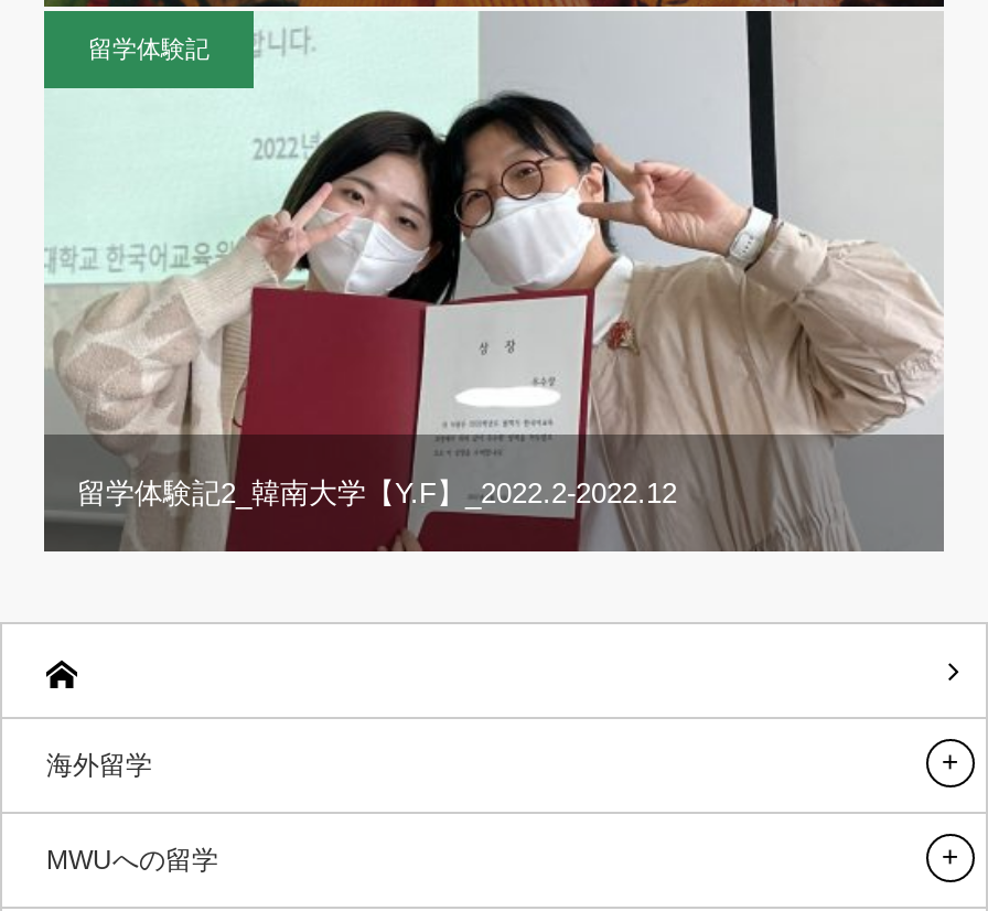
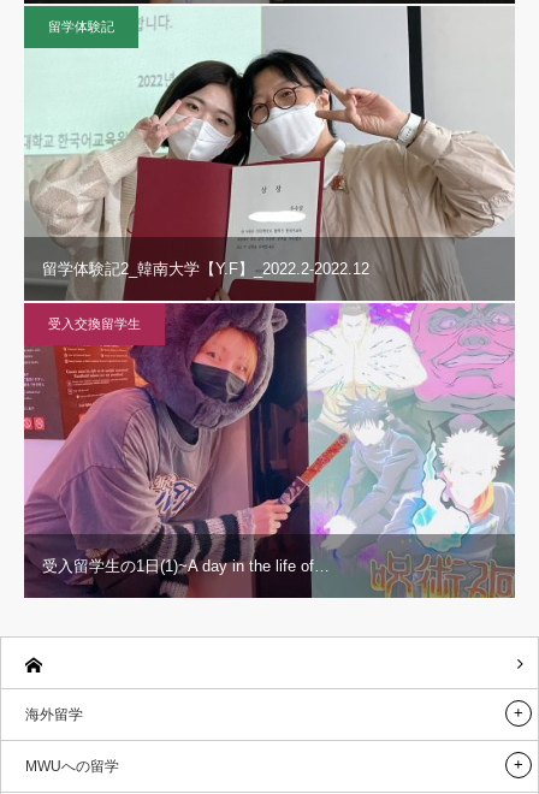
none -> [23,302,515,598] [image] | 受入交換留学生
none -> [42,557,330,575] 受入留学生の1日(1)~A day in the life of…

